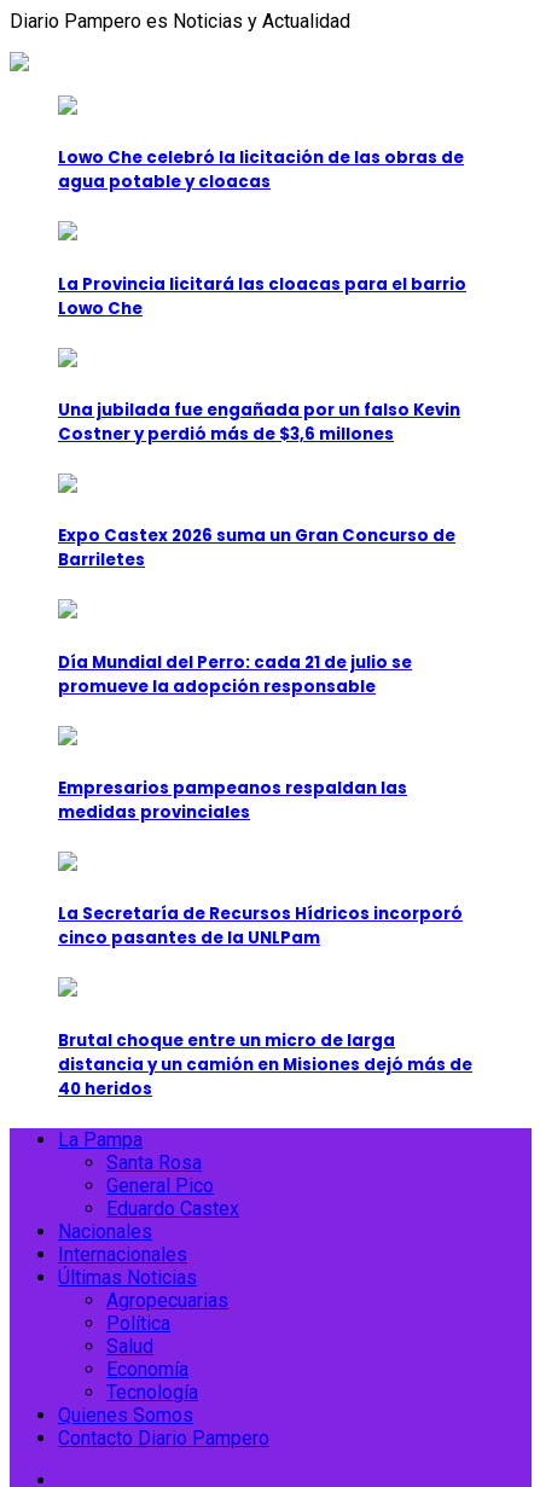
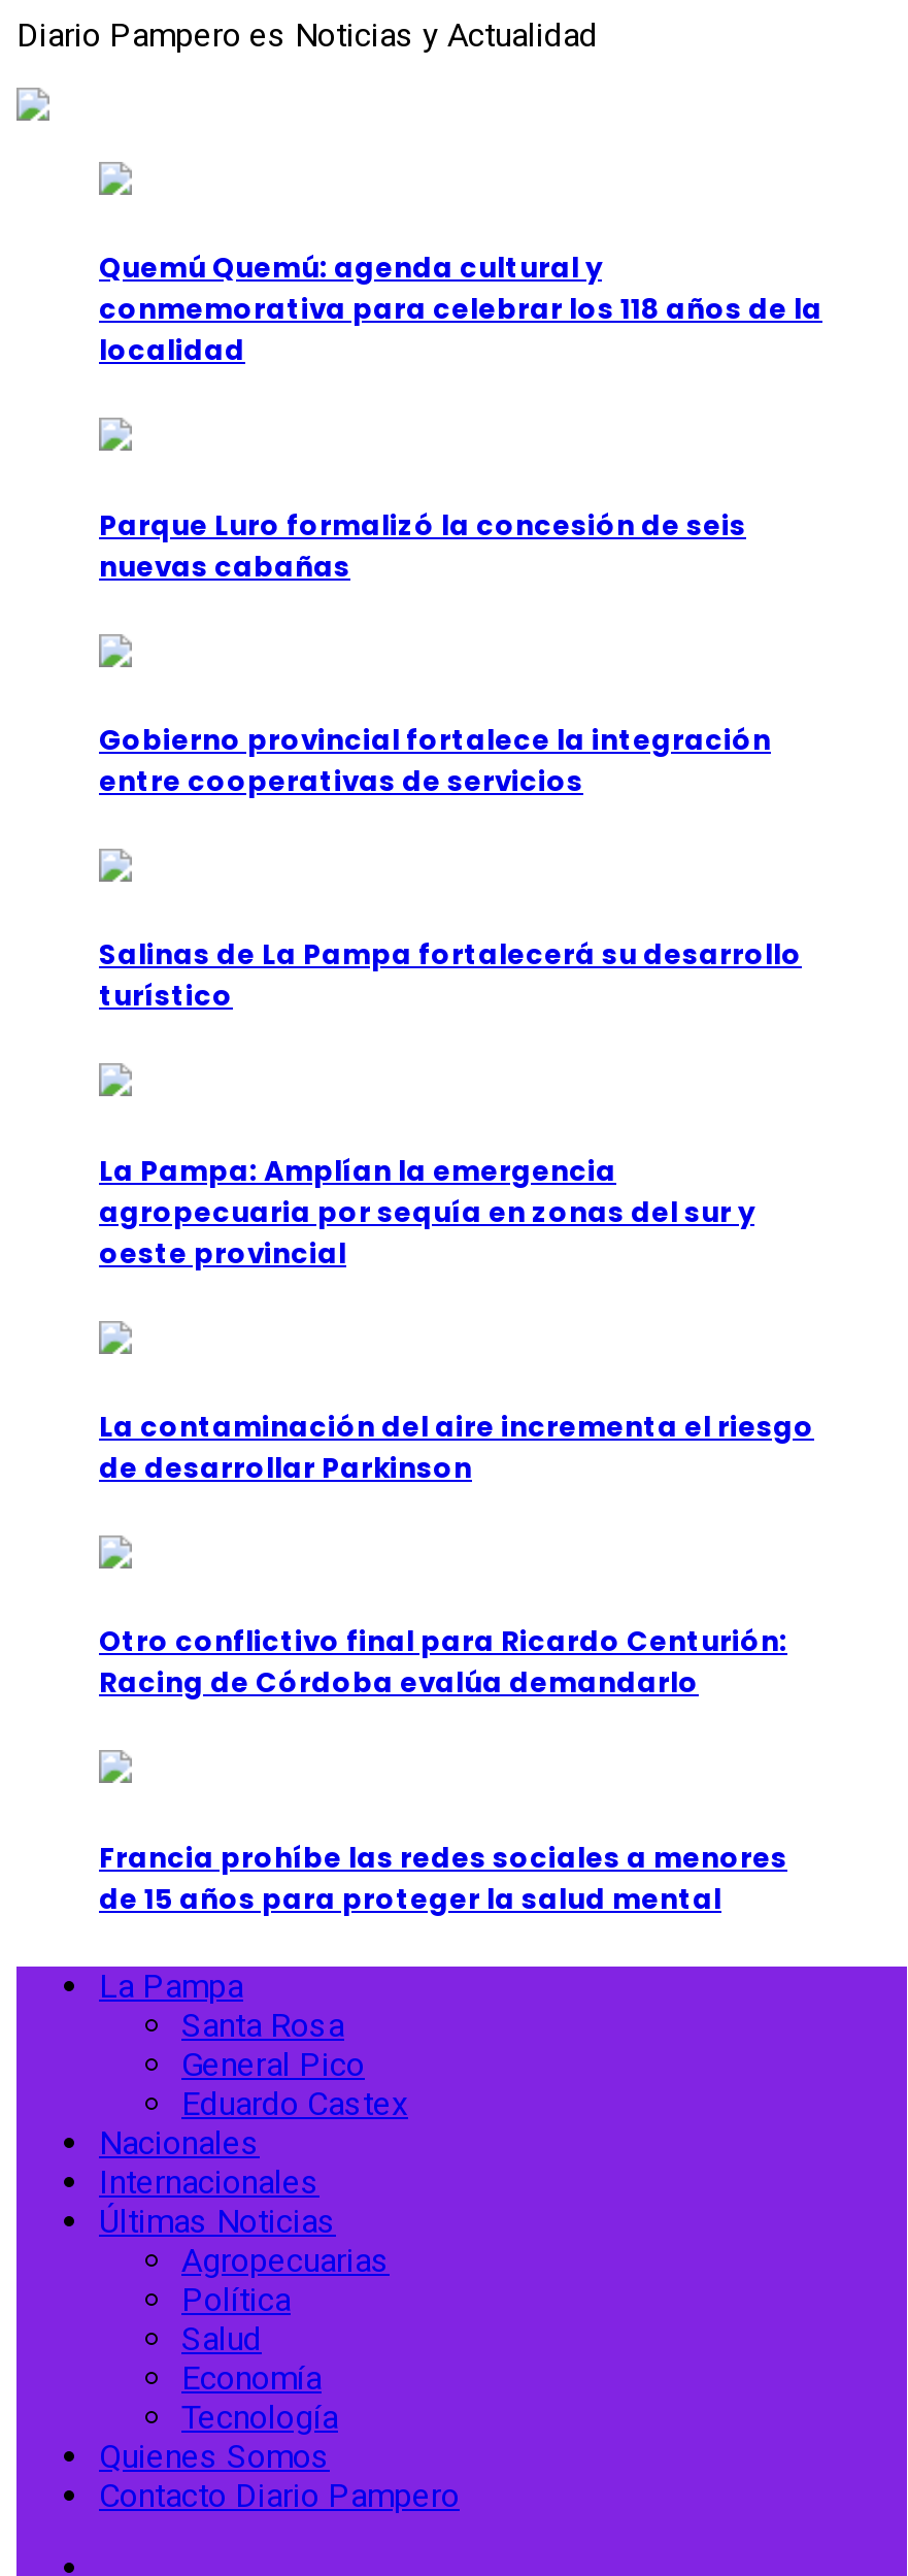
[58,146,464,194] Lowo Che celebró la licitación de las obras de | agua potable y cloacas -> [99,249,822,371] Quemú Quemú: agenda cultural y | conmemorativa para celebrar los 118 años de la | localidad
[58,272,466,320] La Provincia licitará las cloacas para el barrio | Lowo Che -> [99,505,746,586] Parque Luro formalizó la concesión de seis | nuevas cabañas
[58,399,460,446] Una jubilada fue engañada por un falso Kevin | Costner y perdió más de $3,6 millones -> [99,721,771,801] Gobierno provincial fortalece la integración | entre cooperativas de servicios
[58,524,455,572] Expo Castex 2026 suma un Gran Concurso de | Barriletes -> [99,936,802,1016] Salinas de La Pampa fortalecerá su desarrollo | turístico
[58,650,412,698] Día Mundial del Perro: cada 21 de julio se | promueve la adopción responsable -> [99,1151,754,1273] La Pampa: Amplían la emergencia | agropecuaria por sequía en zonas del sur y | oeste provincial
[58,777,407,824] Empresarios pampeanos respaldan las | medidas provinciales -> [99,1407,814,1488] La contaminación del aire incrementa el riesgo | de desarrollar Parkinson
[58,903,463,950] La Secretaría de Recursos Hídricos incorporó | cinco pasantes de la UNLPam -> [99,1623,787,1703] Otro conflictivo final para Ricardo Centurión: | Racing de Córdoba evalúa demandarlo
[58,1029,472,1100] Brutal choque entre un micro de larga | distancia y un camión en Misiones dejó más de | 40 heridos -> [99,1838,787,1918] Francia prohíbe las redes sociales a menores | de 15 años para proteger la salud mental

